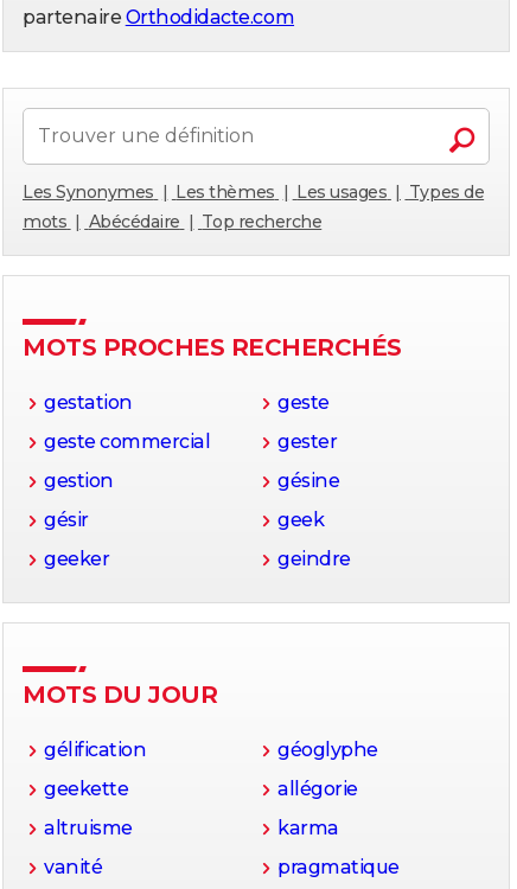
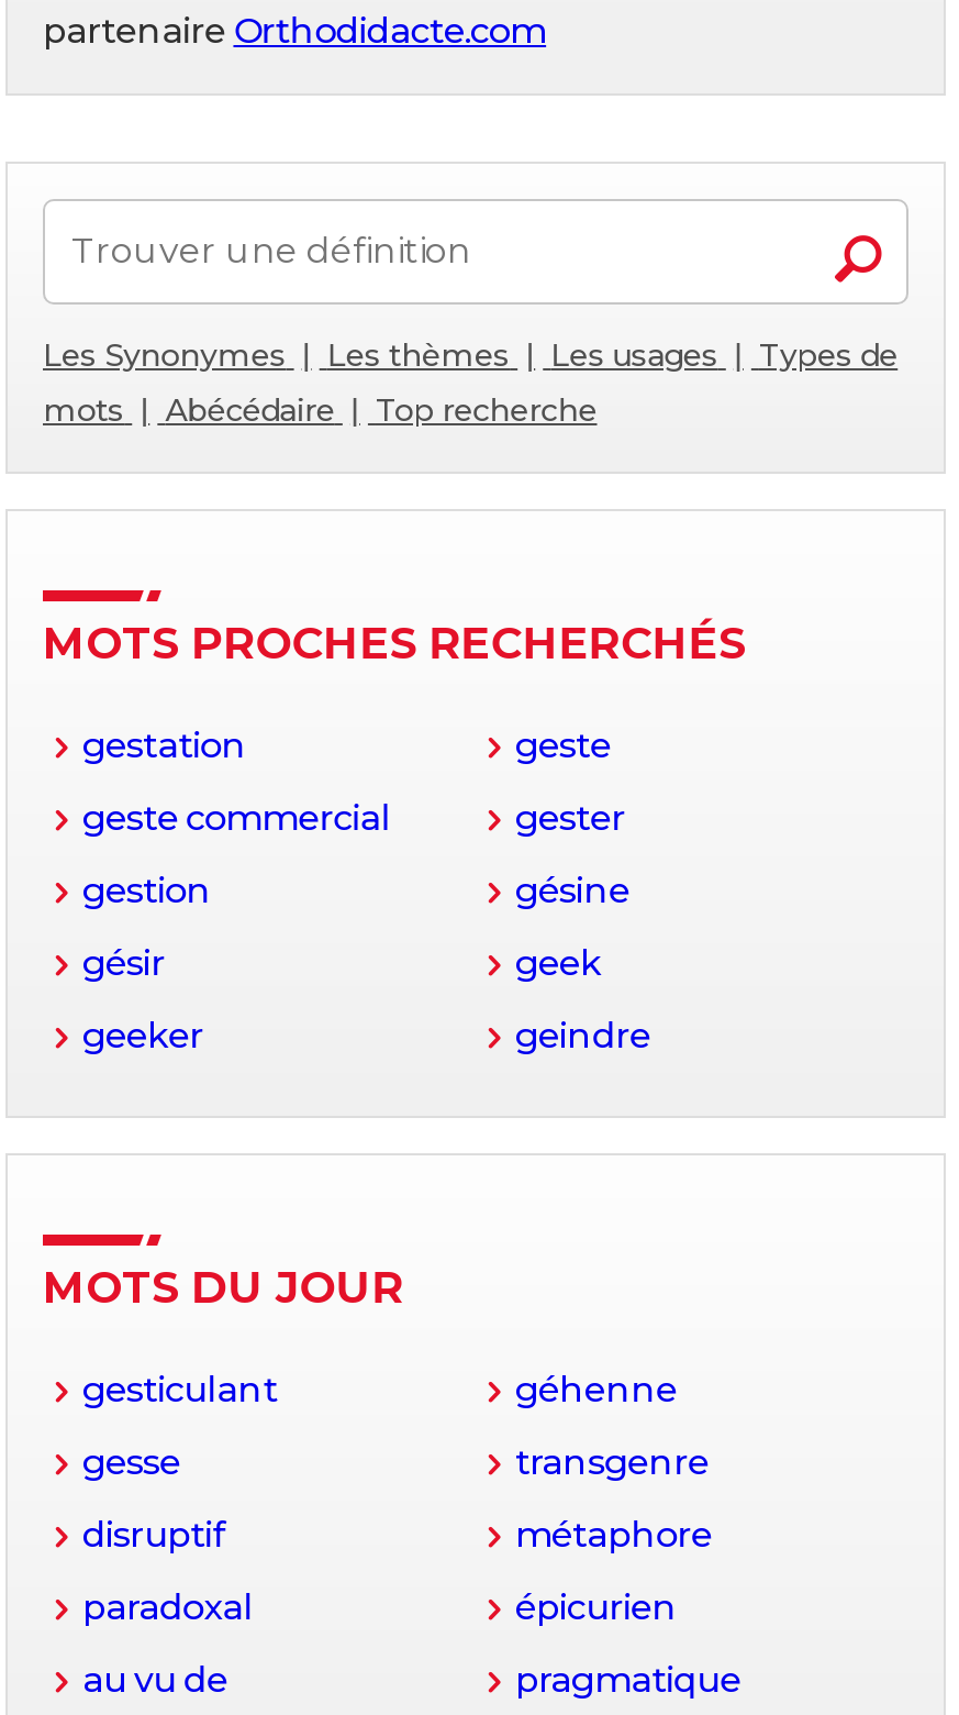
[44,738,378,878] gélification | géoglyphe | geekette | allégorie | altruisme | karma | vanité -> [82,1368,712,1700] gesticulant | géhenne | gesse | transgenre | disruptif | métaphore | paradoxal | épicurien | au vu de

